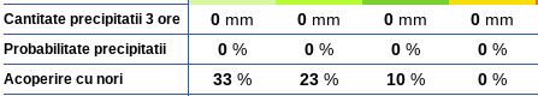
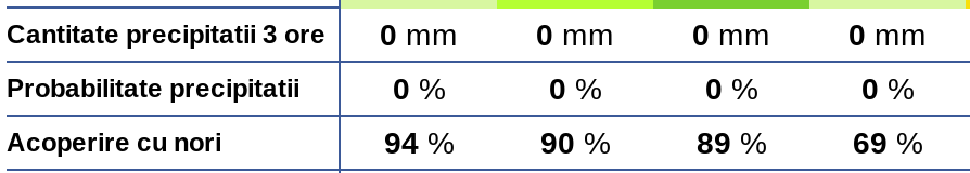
[213,70,252,89] 33% -> [384,125,454,160] 94%
[300,70,338,89] 23% -> [540,125,610,160] 90%
[386,70,425,89] 10% -> [697,125,766,160] 89%
[478,70,507,89] 0% -> [853,125,922,160] 69%

